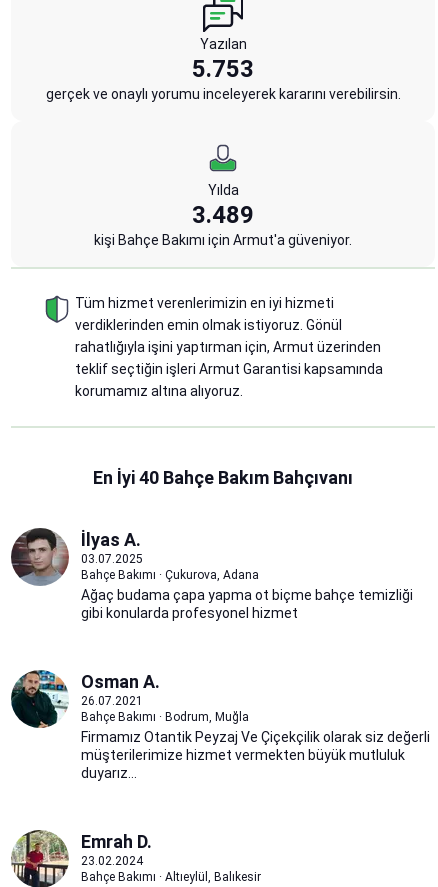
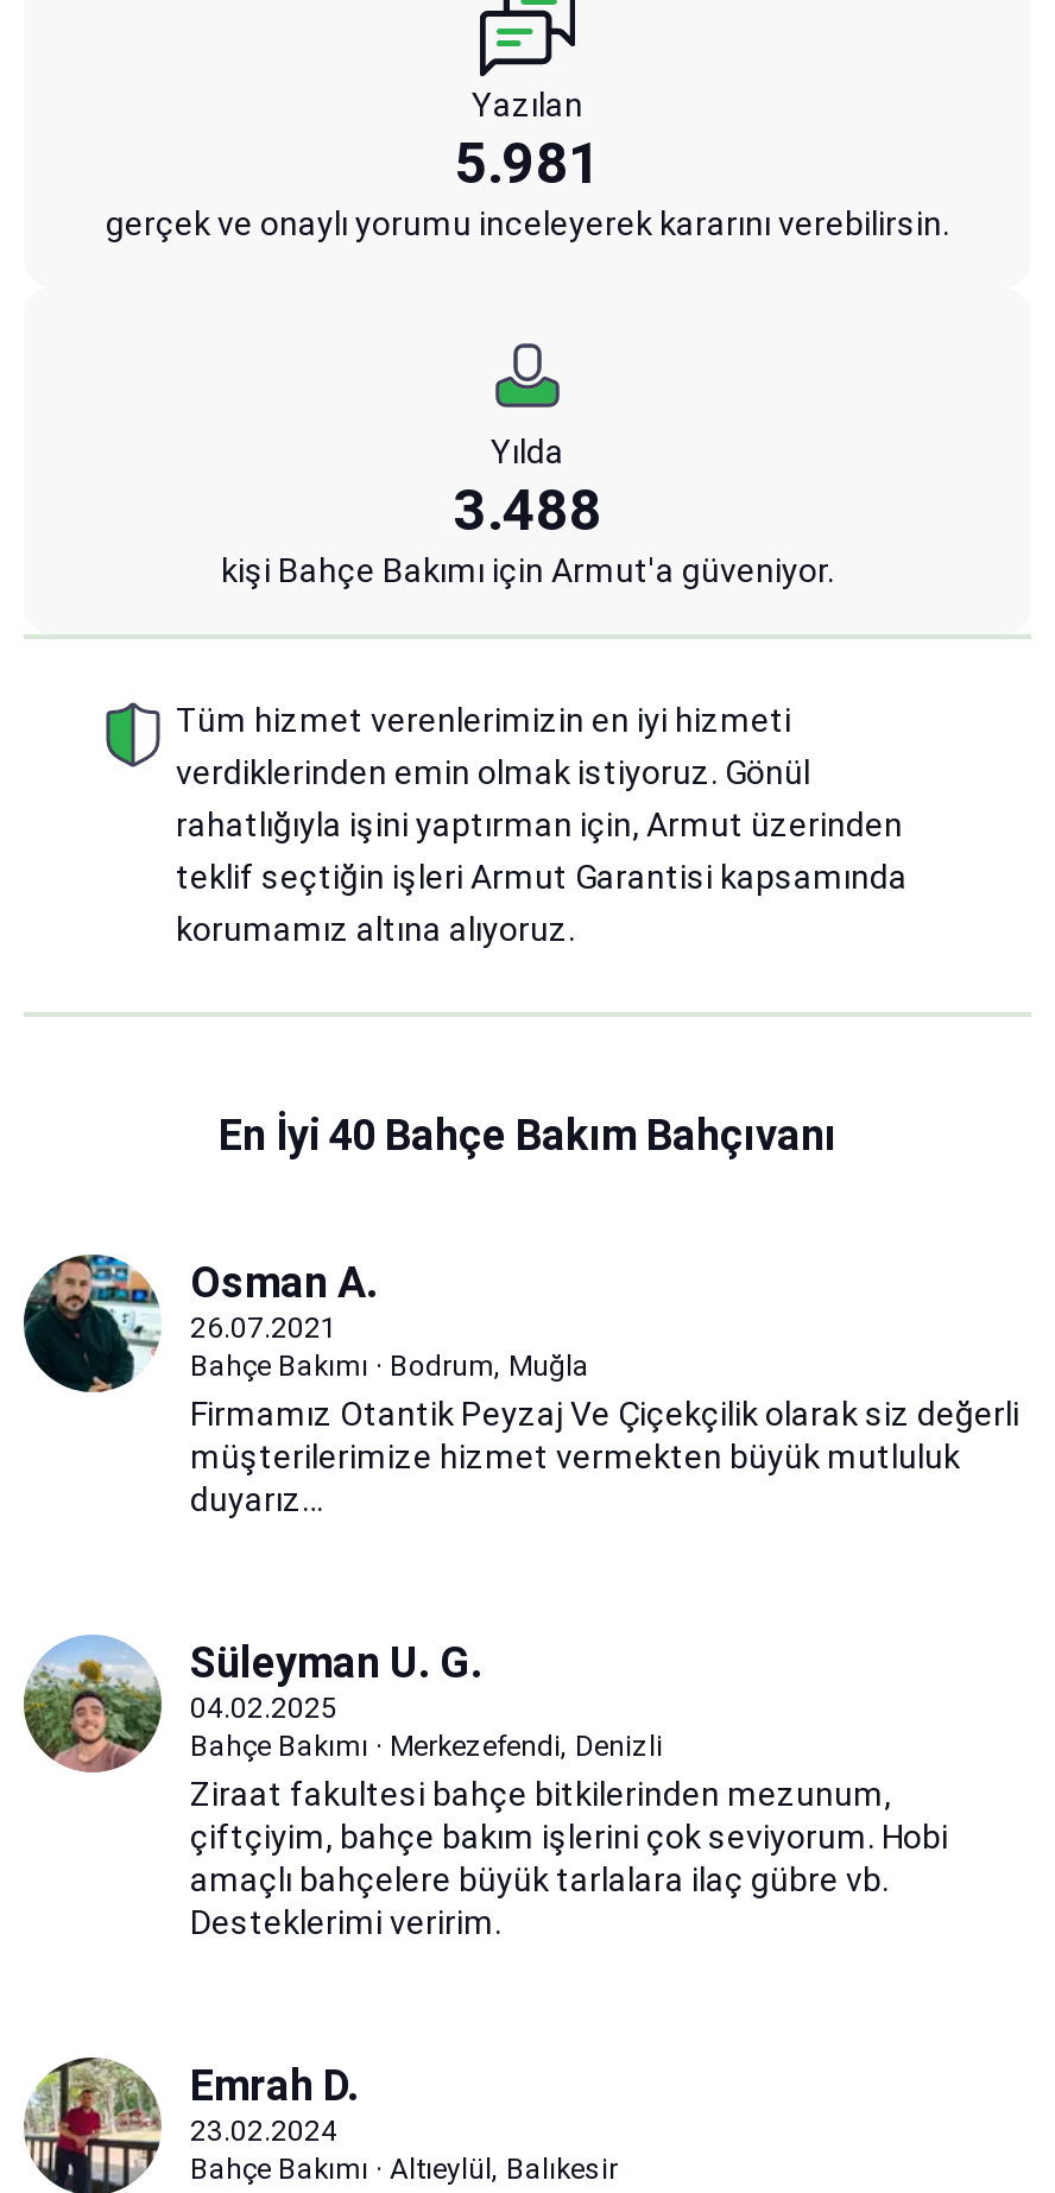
[192,55,254,83] 5.753 -> [454,130,601,196] 5.981
[192,201,254,229] 3.489 -> [454,477,601,543] 3.488
[12,528,413,621] [image] | İlyas A. | 03.07.2025 | Bahçe Bakımı · Çukurova, Adana | Ağaç budama çapa yapma ot biçme bahçe temizliği | gibi konularda profesyonel hizmet -> none
moved [9,668,430,781] -> [19,1250,1019,1518]: [image] | Osman A. | 26.07.2021 | Bahçe Bakımı · Bodrum, Muğla | Firmamız Otantik Peyzaj Ve Çiçekçilik olarak siz değerli | müşterilerimize hizmet vermekten büyük mutluluk | duyarız…
none -> [24,1635,948,1940] [image] | Süleyman U. G. | 04.02.2025 | Bahçe Bakımı · Merkezefendi, Denizli | Ziraat fakultesi bahçe bitkilerinden mezunum, | çiftçiyim, bahçe bakım işlerini çok seviyorum. Hobi | amaçlı bahçelere büyük tarlalara ilaç gübre vb. | Desteklerimi veririm.

